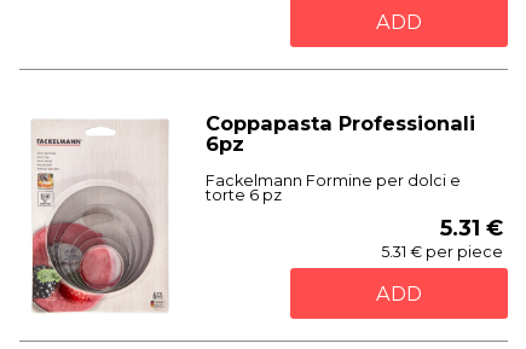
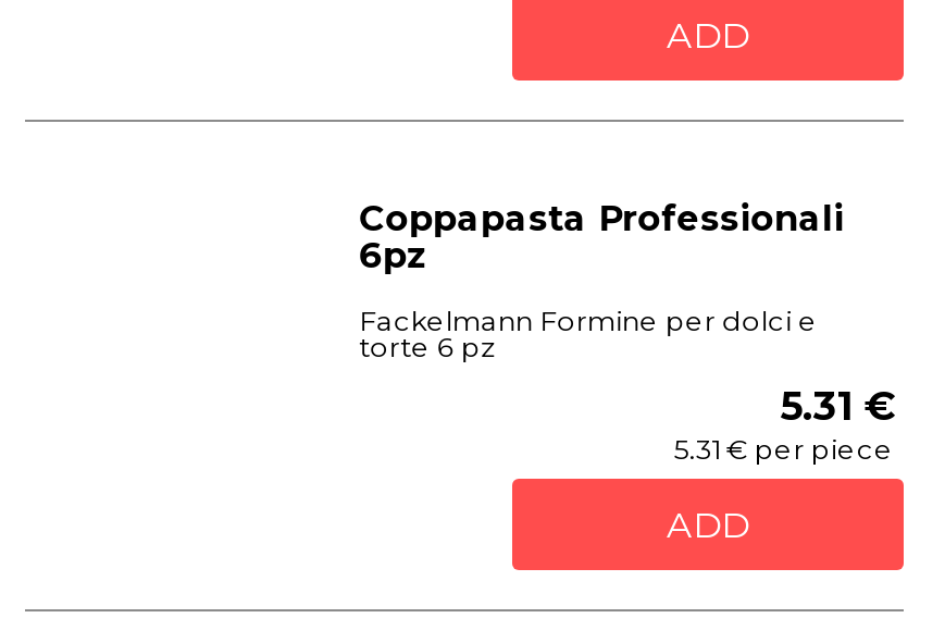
[30,118,169,314] [image] -> none

